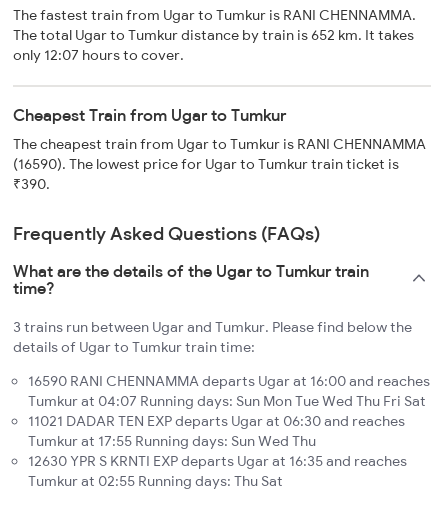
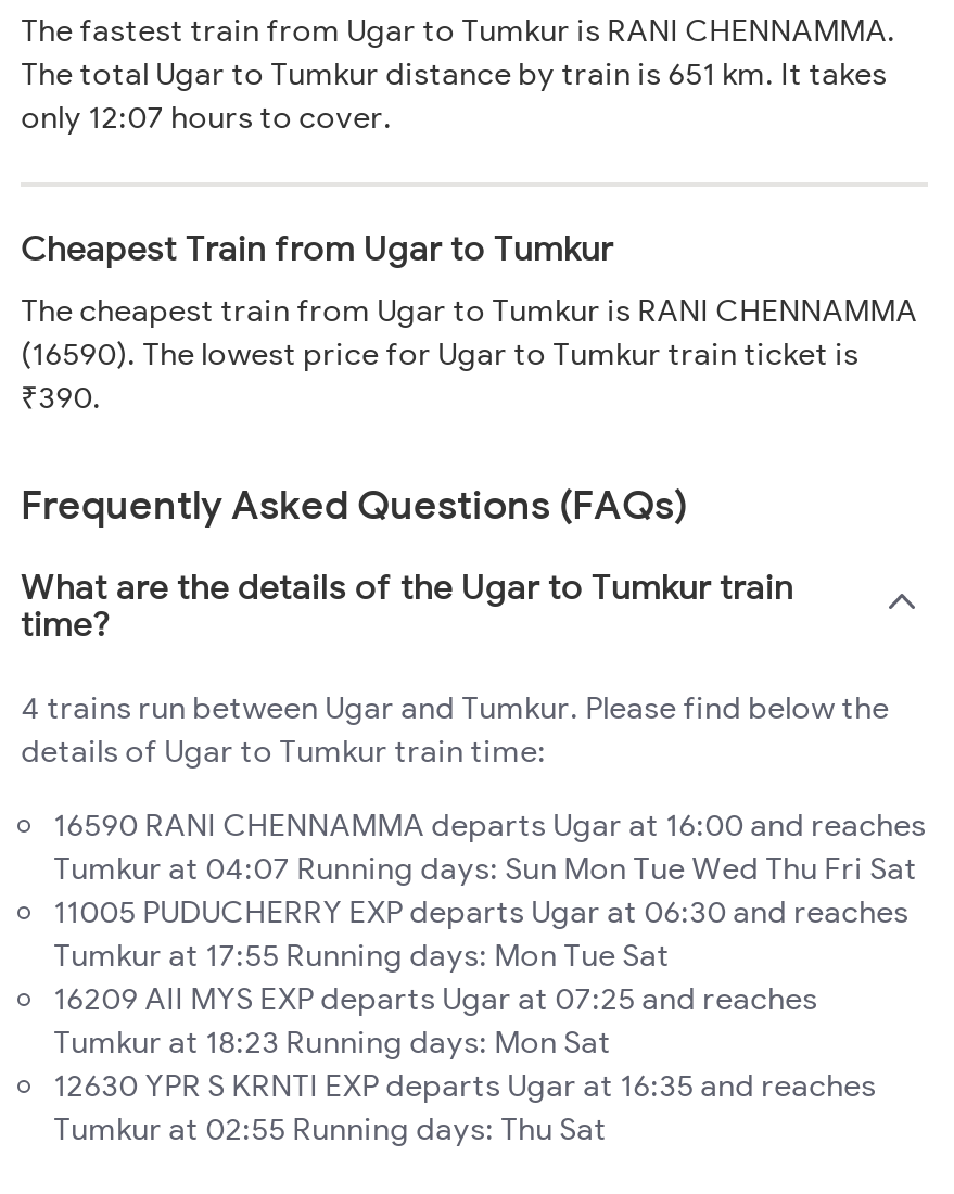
[13,26,414,44] The total Ugar to Tumkur distance by train is 652 km. It takes -> [21,53,887,92] The total Ugar to Tumkur distance by train is 651 km. It takes
[13,318,412,336] 3 trains run between Ugar and Tumkur. Please find below the -> [21,687,889,726] 4 trains run between Ugar and Tumkur. Please find below the
[28,412,405,450] 11021 DADAR TEN EXP departs Ugar at 06:30 and reaches | Tumkur at 17:55 Running days: Sun Wed Thu -> [53,891,908,1061] 11005 PUDUCHERRY EXP departs Ugar at 06:30 and reaches | Tumkur at 17:55 Running days: Mon Tue Sat | 16209 AII MYS EXP departs Ugar at 07:25 and reaches | Tumkur at 18:23 Running days: Mon Sat

